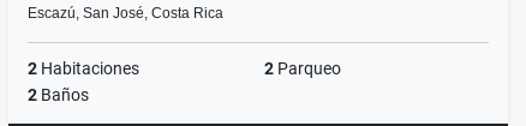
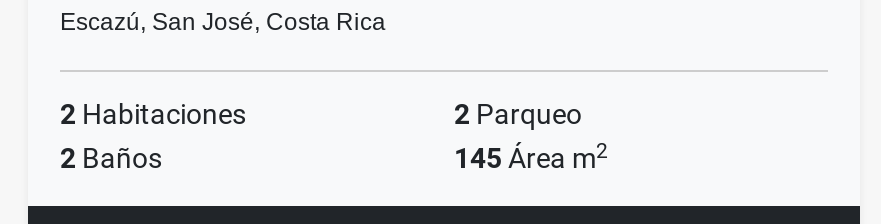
none -> [454,138,608,174] 145 Área m2

